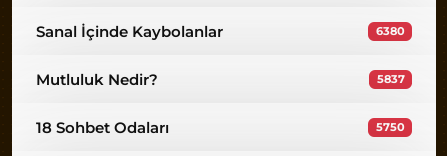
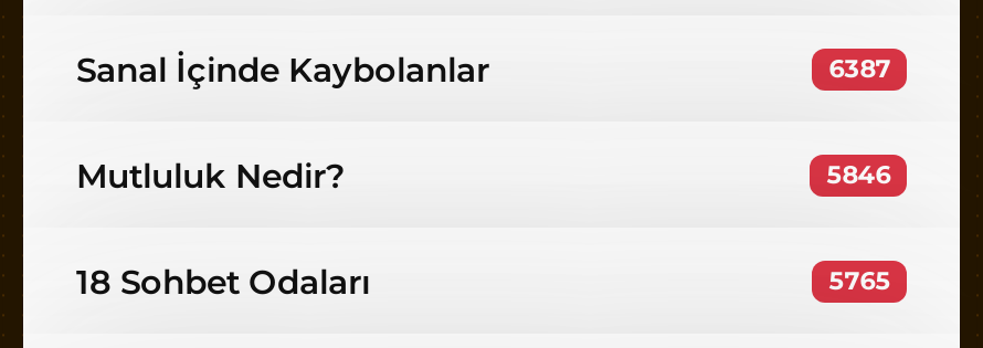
[376,24,405,38] 6380 -> [829,53,891,84] 6387
[377,72,405,86] 5837 -> [827,159,891,190] 5846
[376,120,405,134] 5750 -> [829,265,891,296] 5765

